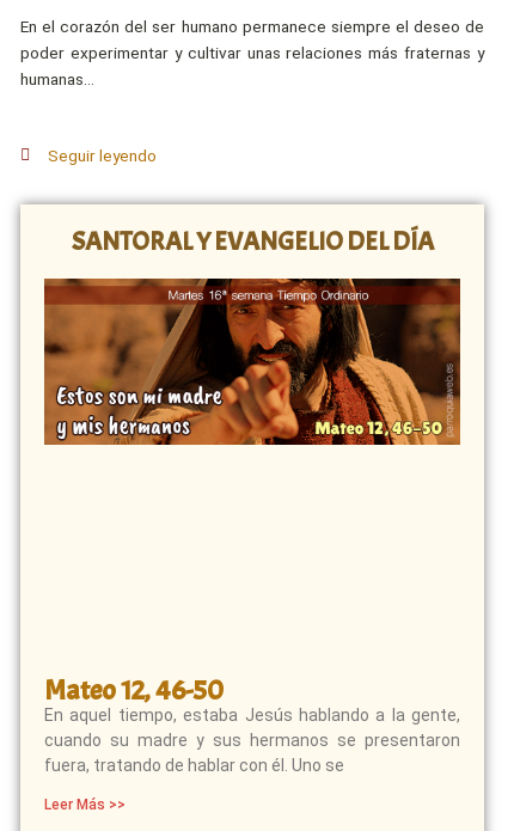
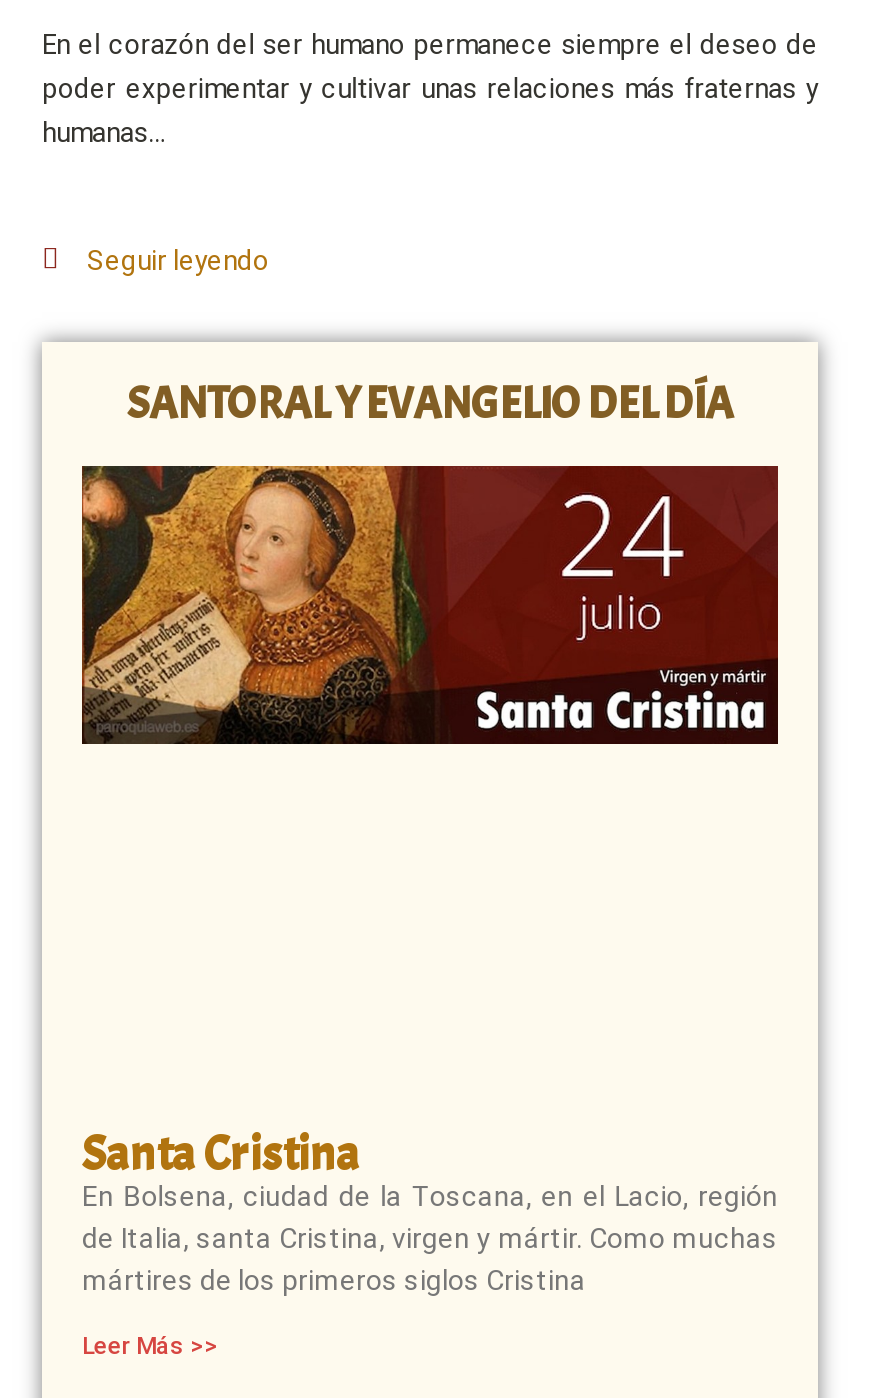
[43,277,461,446] [image] -> [80,464,780,746] [image]
[44,672,460,775] Mateo 12, 46-50 | En aquel tiempo, estaba Jesús hablando a la gente, | cuando su madre y sus hermanos se presentaron | fuera, tratando de hablar con él. Uno se -> [82,1124,778,1296] Santa Cristina | En Bolsena, ciudad de la Toscana, en el Lacio, región | de Italia, santa Cristina, virgen y mártir. Como muchas | mártires de los primeros siglos Cristina

